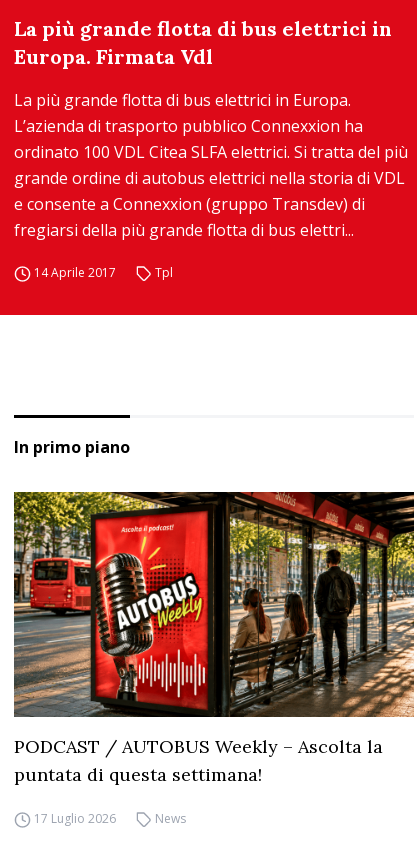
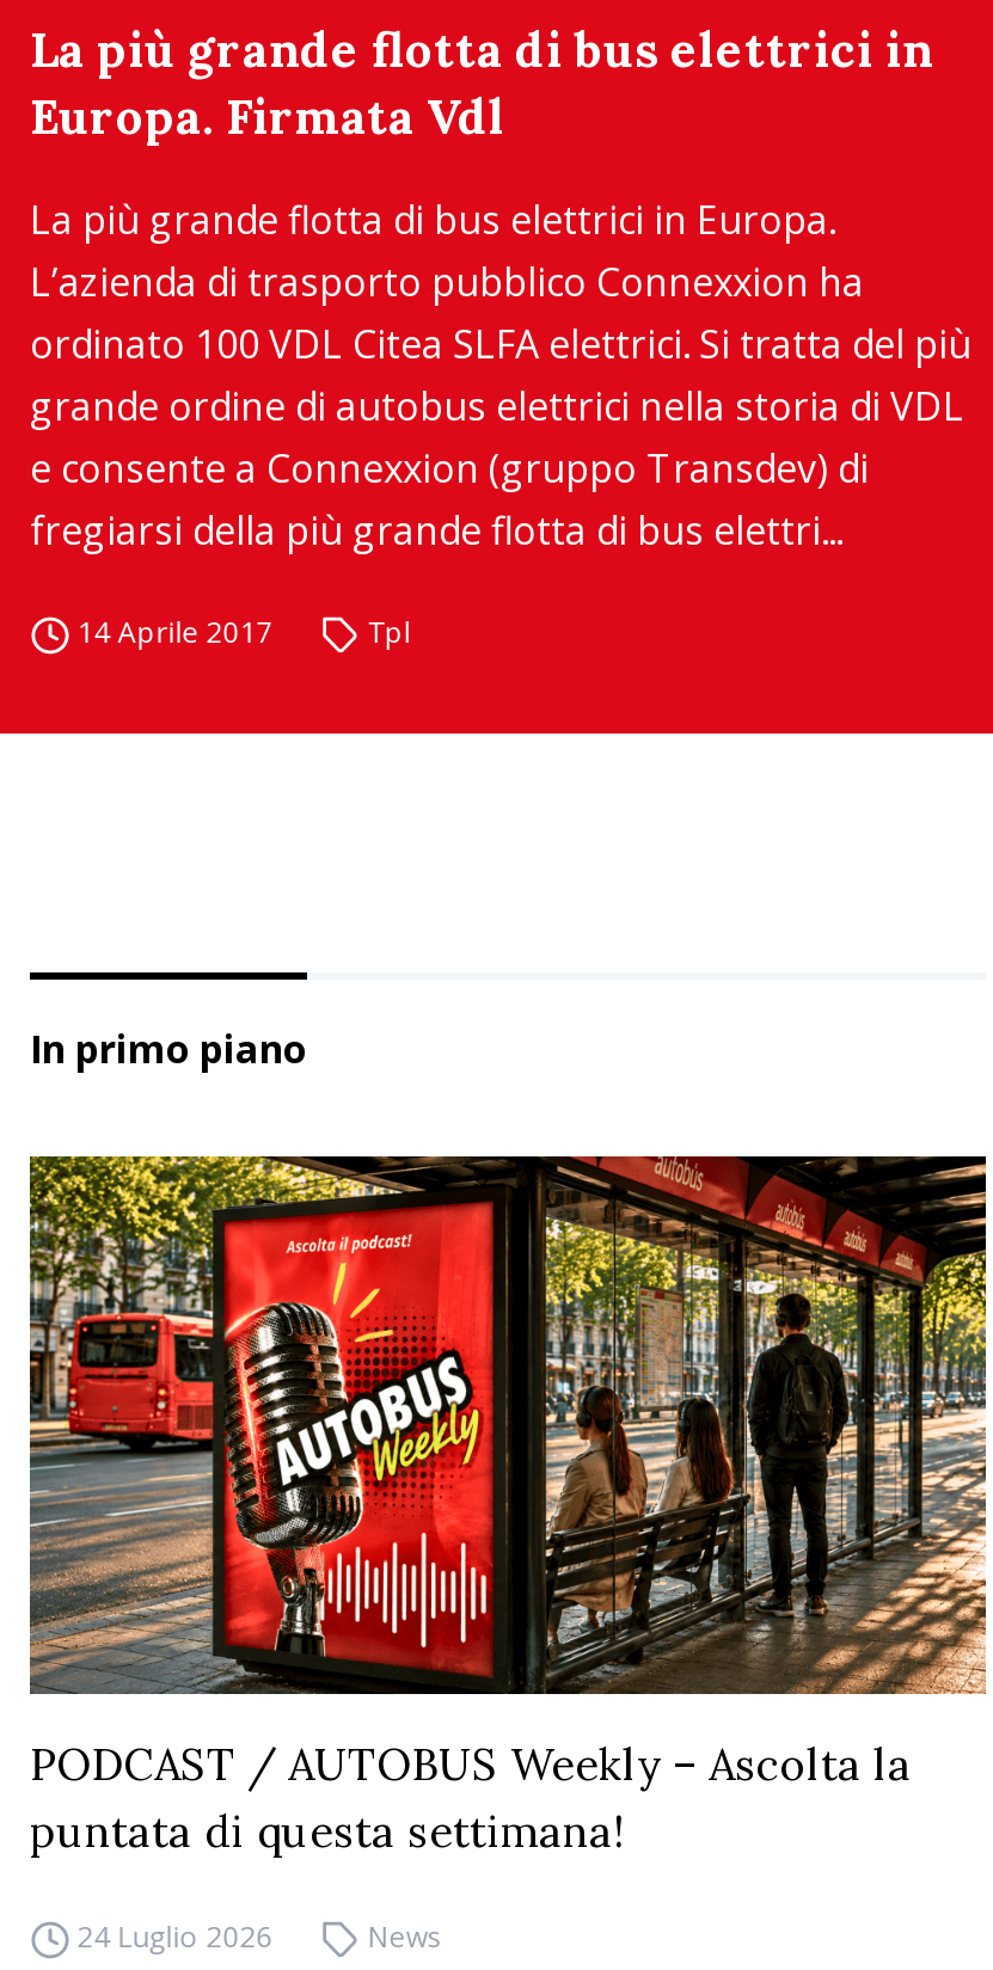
[34,810,116,827] 17 Luglio 2026 -> [77,1916,273,1957] 24 Luglio 2026

